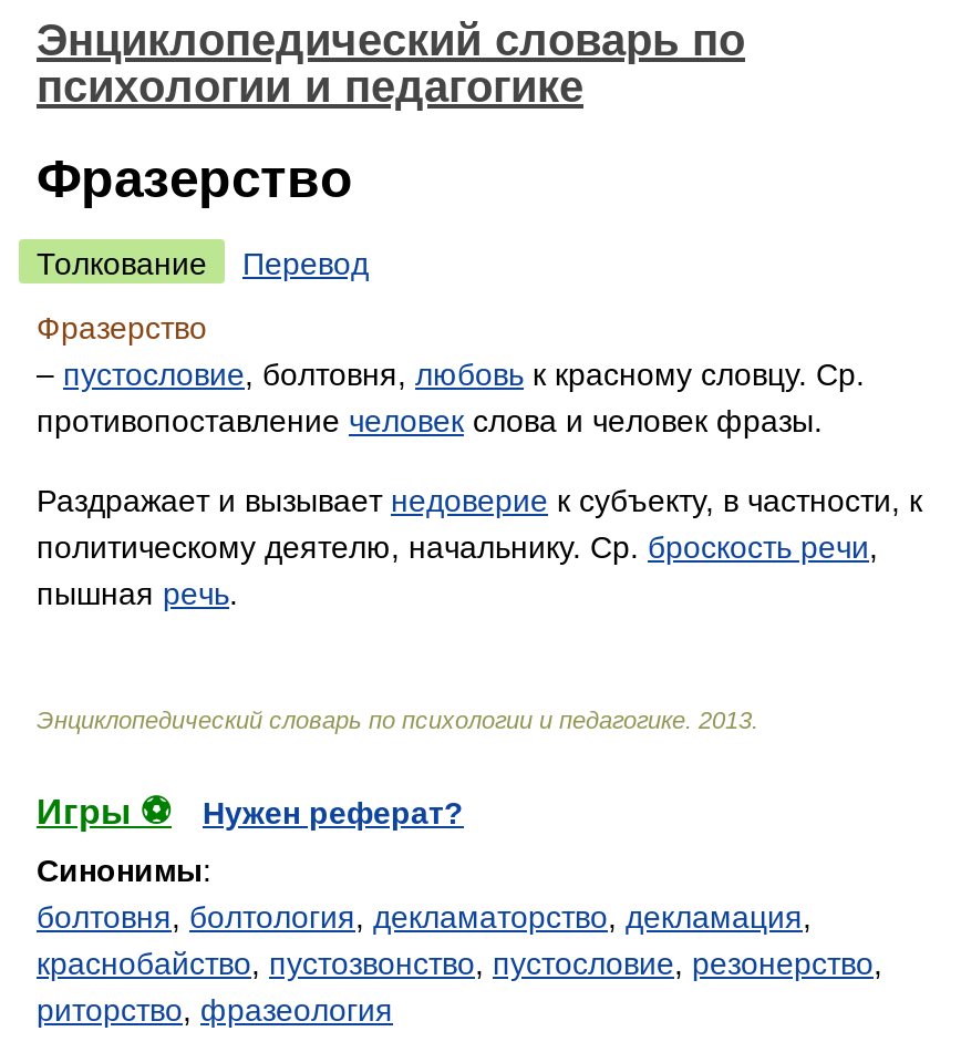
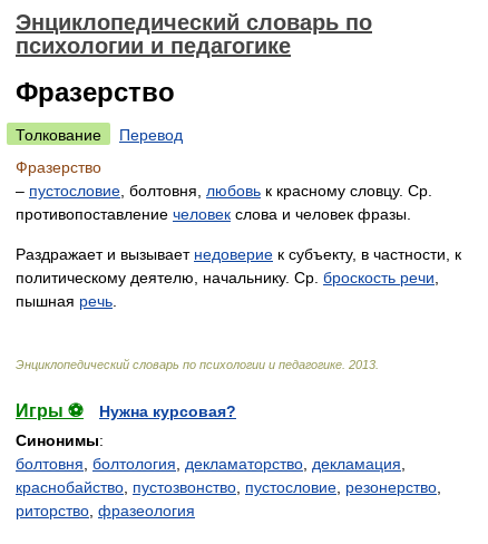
[203,795,464,831] Нужен реферат? -> [99,402,236,420] Нужна курсовая?

